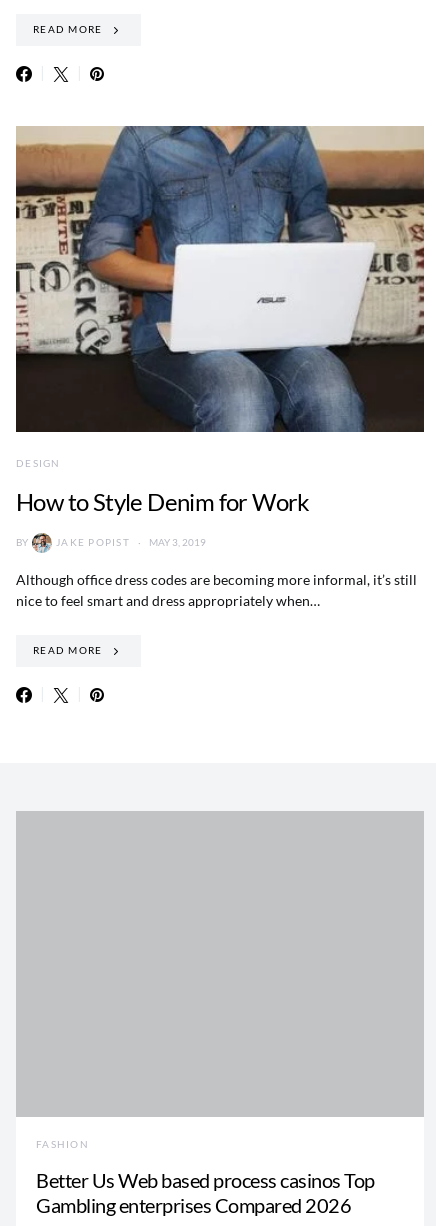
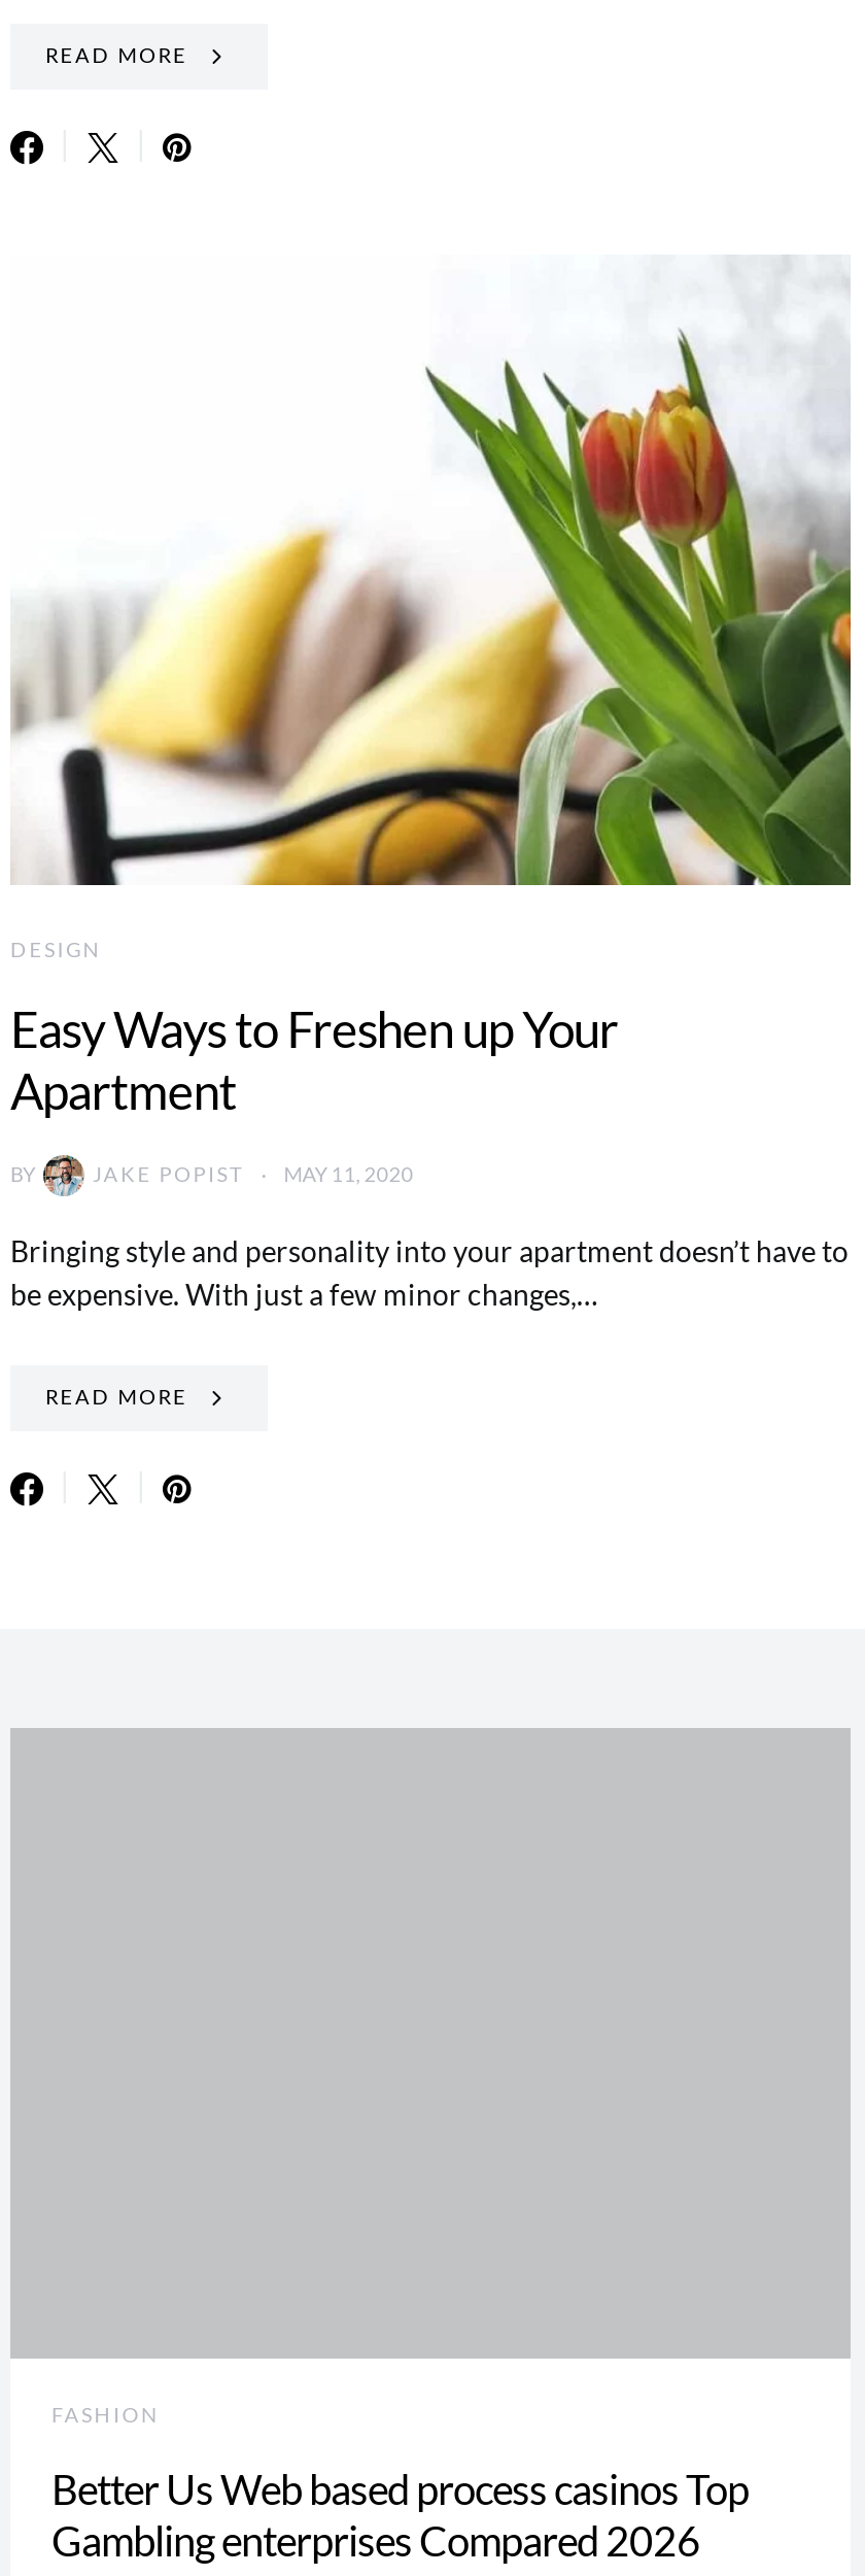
[15,125,425,433] [image] -> [10,255,853,887] [image]
[16,487,310,516] How to Style Denim for Work -> [10,998,618,1119] Easy Ways to Freshen up Your | Apartment
[56,536,206,548] JAKE POPIST MAY 3, 2019 -> [93,1161,414,1186] JAKE POPIST MAY 11, 2020
[16,571,417,609] Although office dress codes are becoming more informal, it’s still | nice to feel smart and dress appropriately when… -> [10,1233,849,1311] Bringing style and personality into your apartment doesn’t have to | be expensive. With just a few minor changes,…

